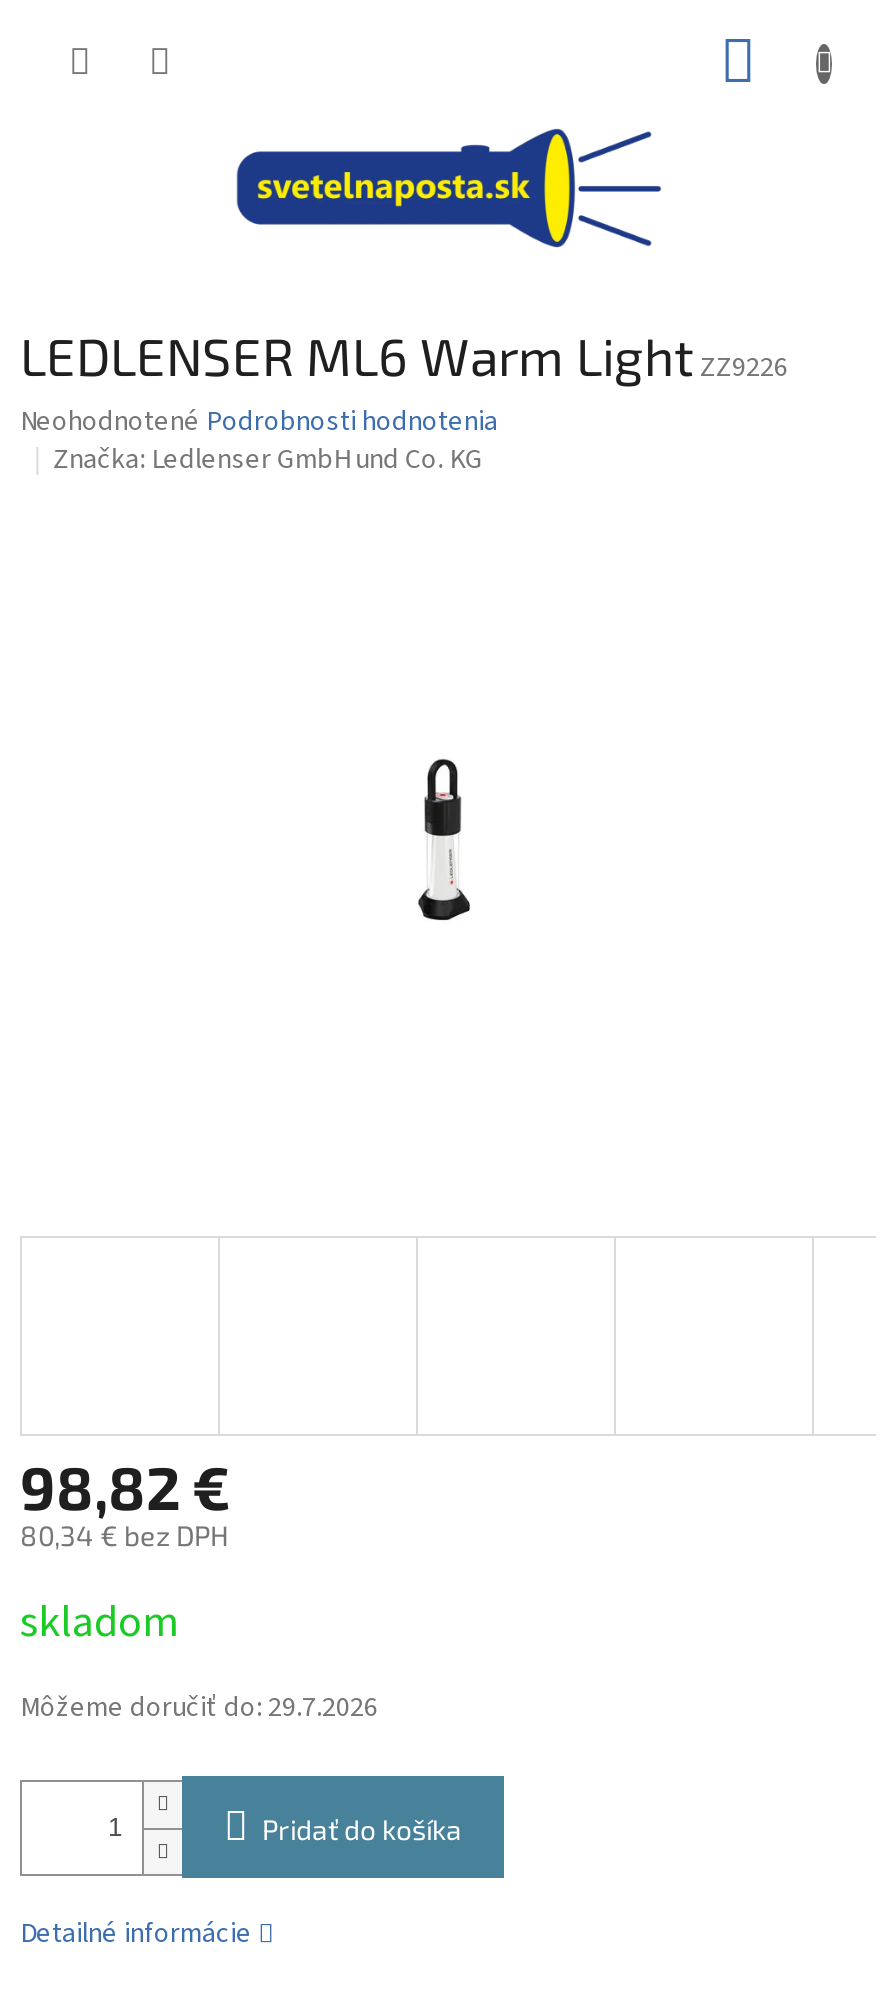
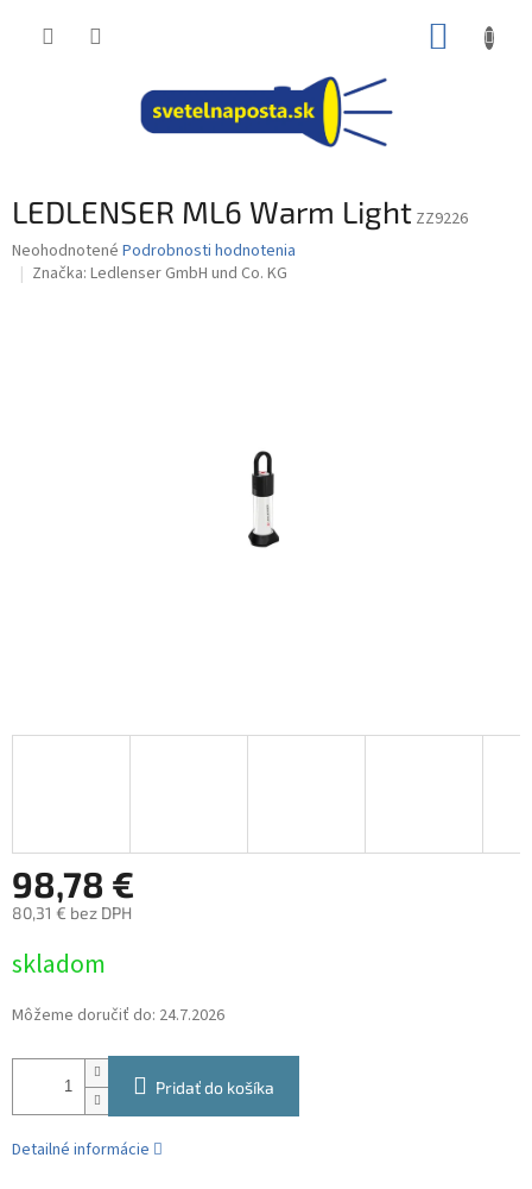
[20,1451,230,1523] 98,82 € -> [12,863,134,905] 98,78 €
[20,1519,228,1553] 80,34 € bez DPH -> [12,903,132,923] 80,31 € bez DPH
[20,1689,378,1729] Môžeme doručiť do: 29.7.2026 -> [12,1004,224,1028] Môžeme doručiť do: 24.7.2026

